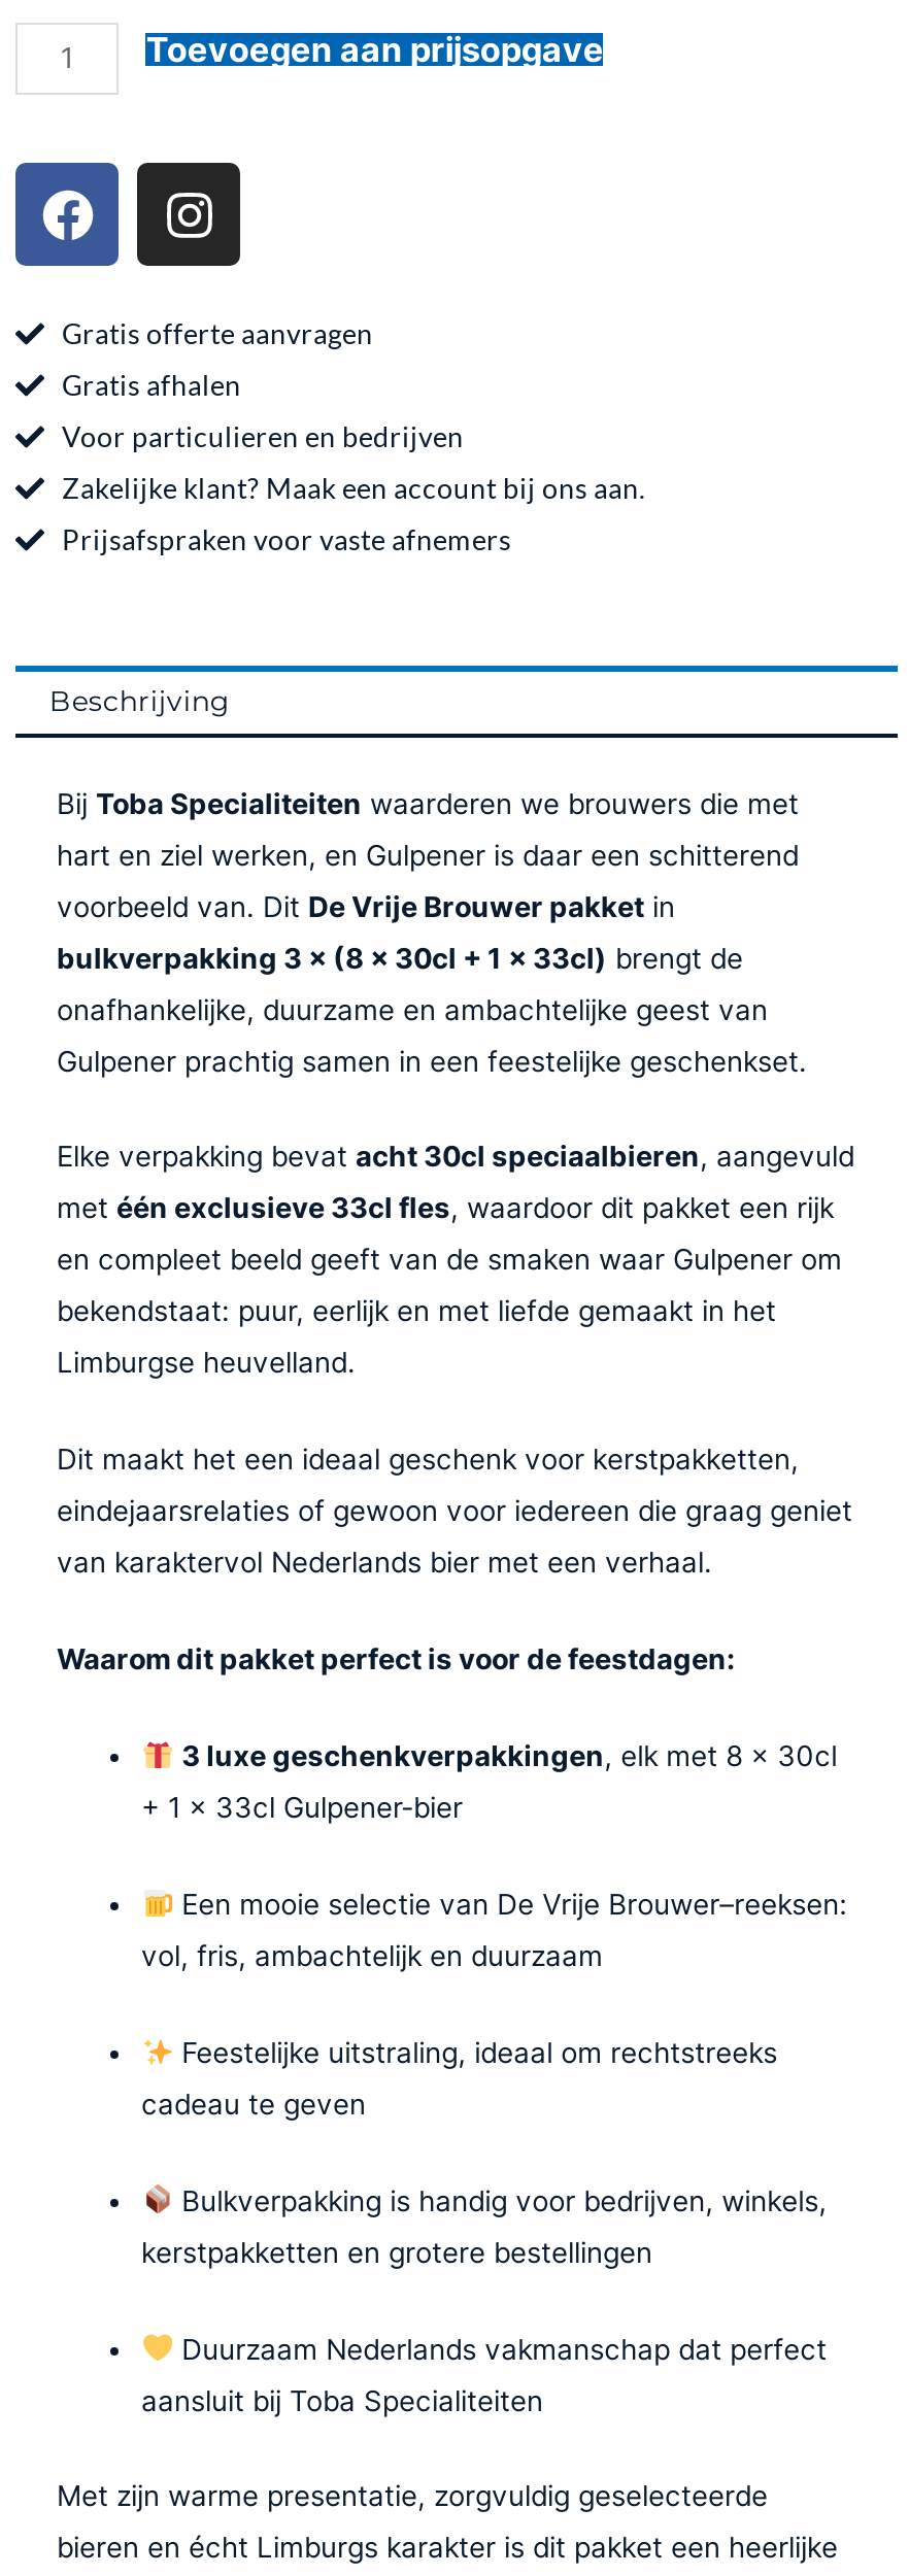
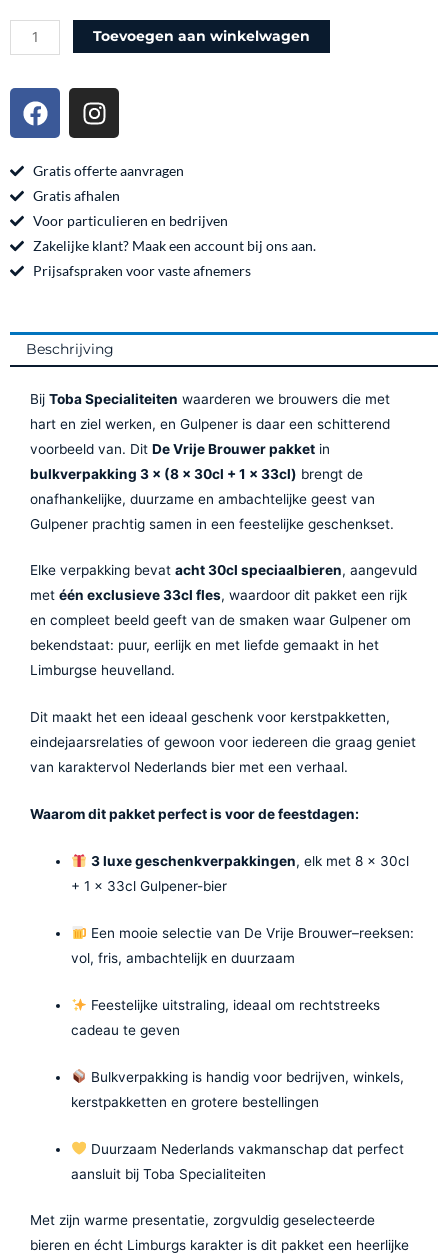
[146,28,604,69] Toevoegen aan prijsopgave -> [93,28,310,44] Toevoegen aan winkelwagen

